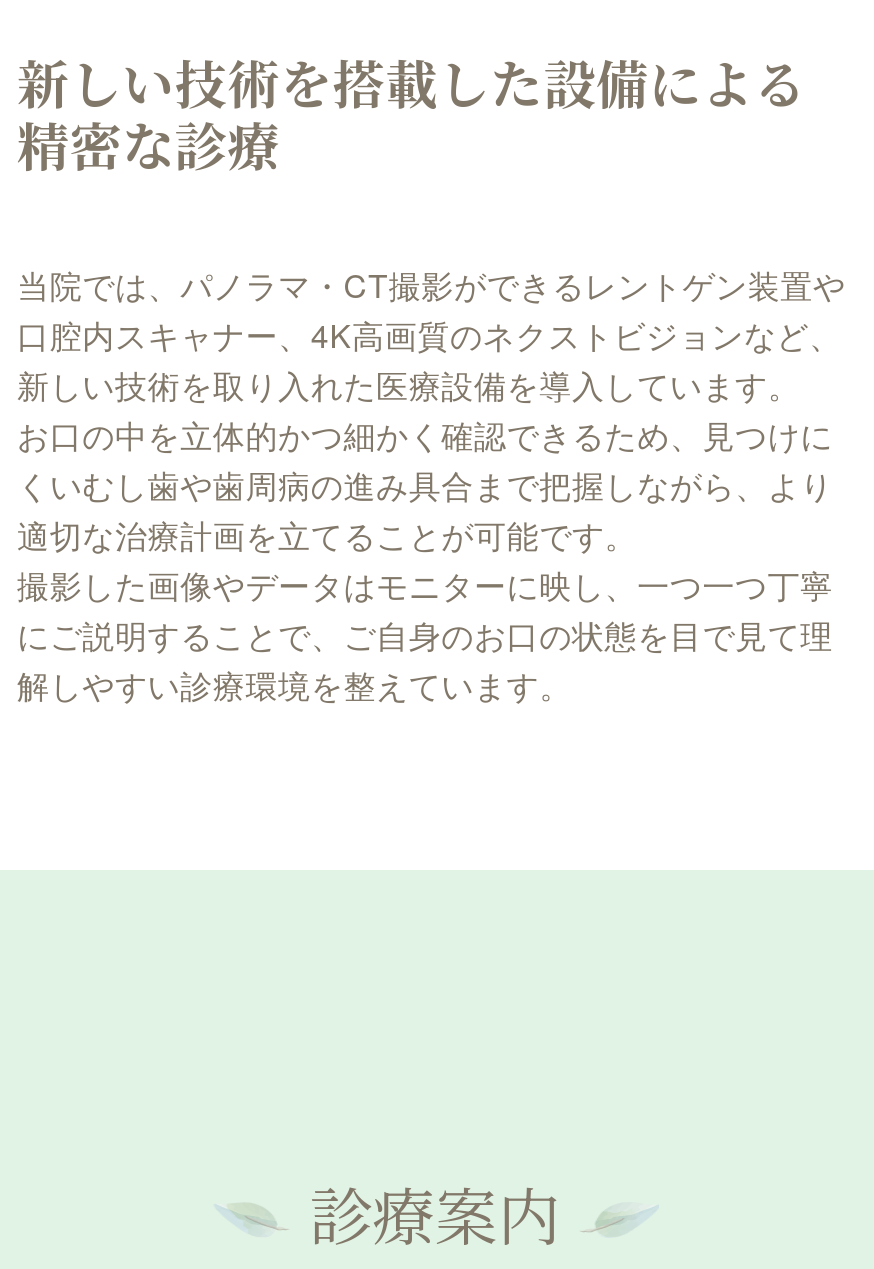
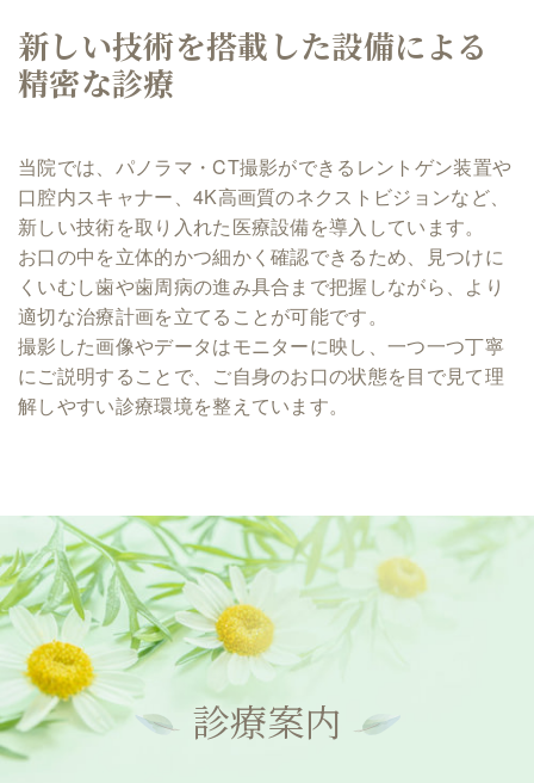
none -> [4,514,514,763] [image]

